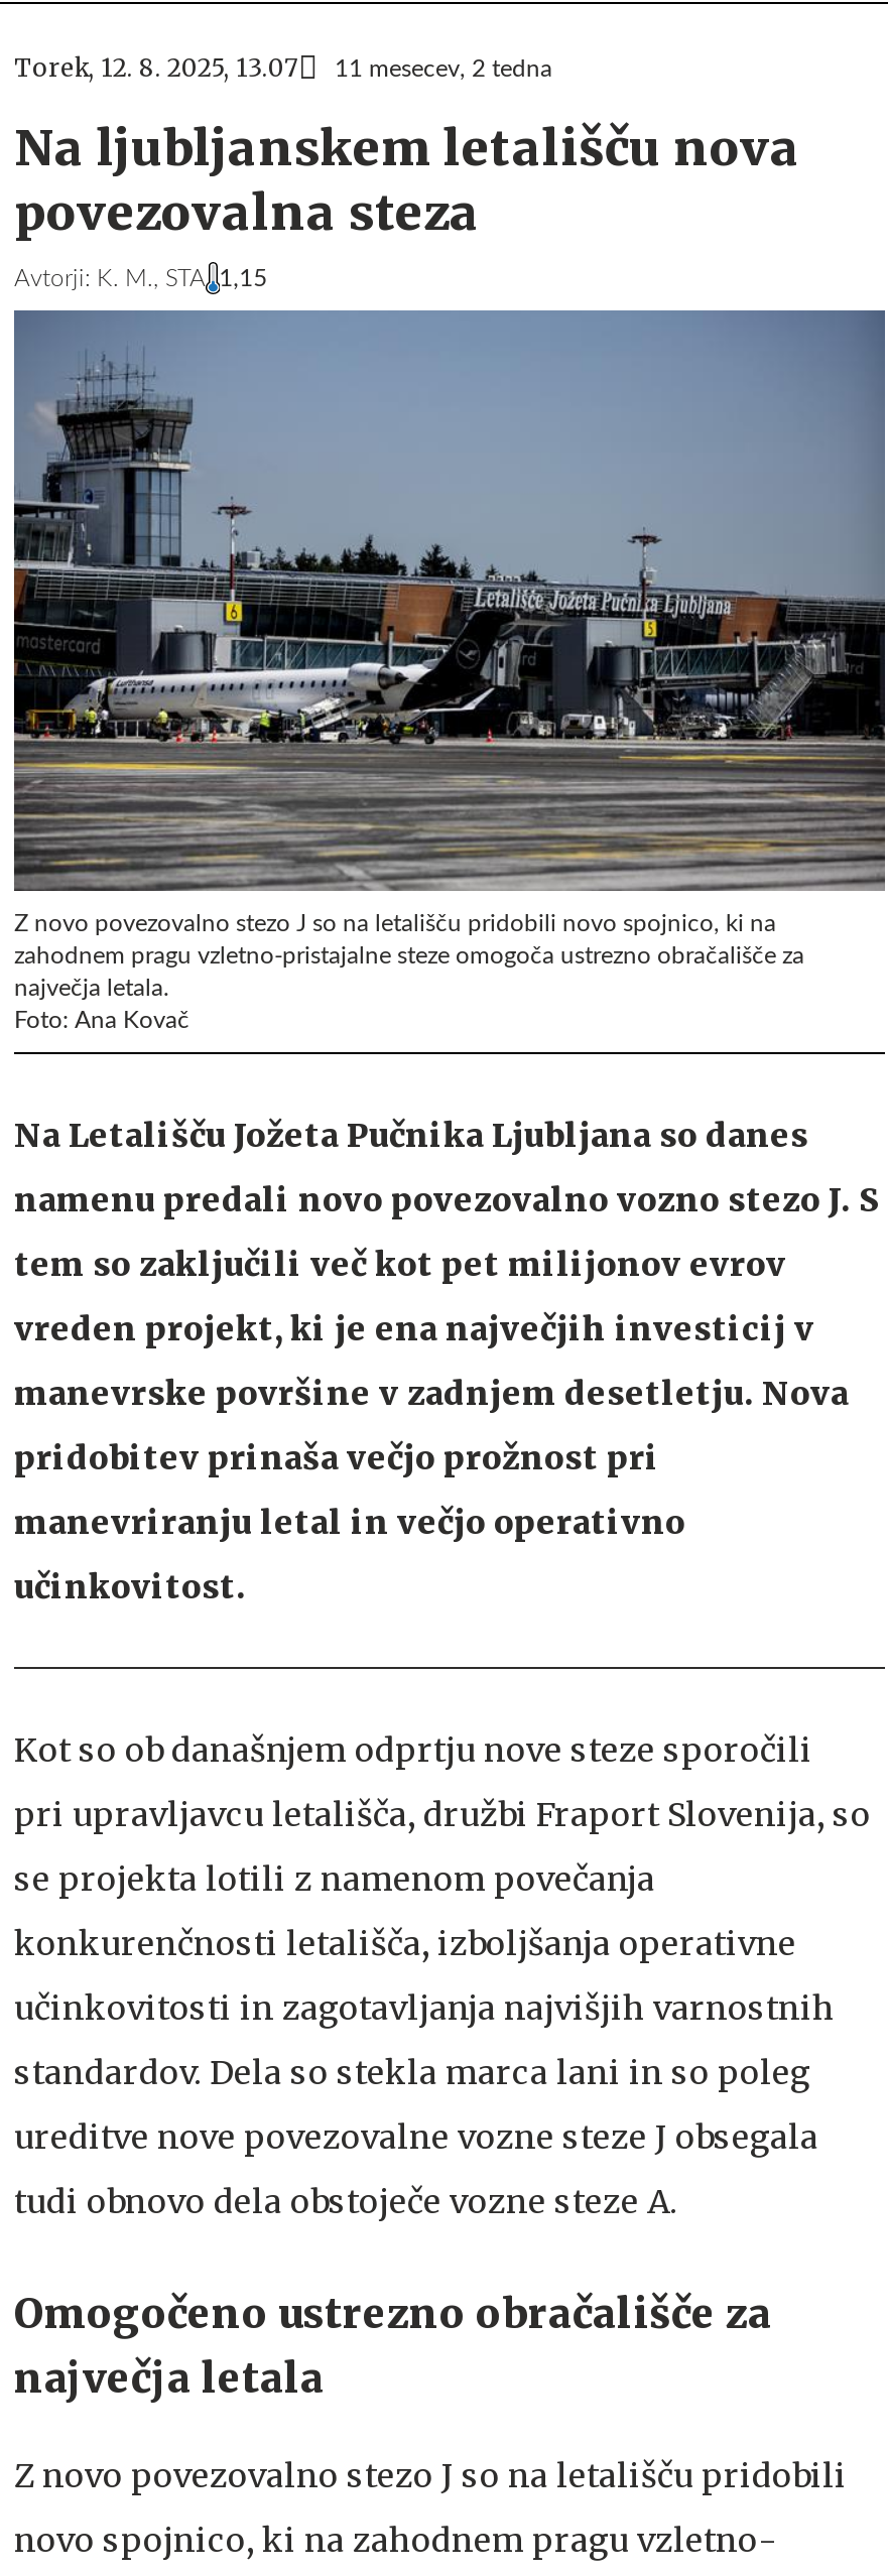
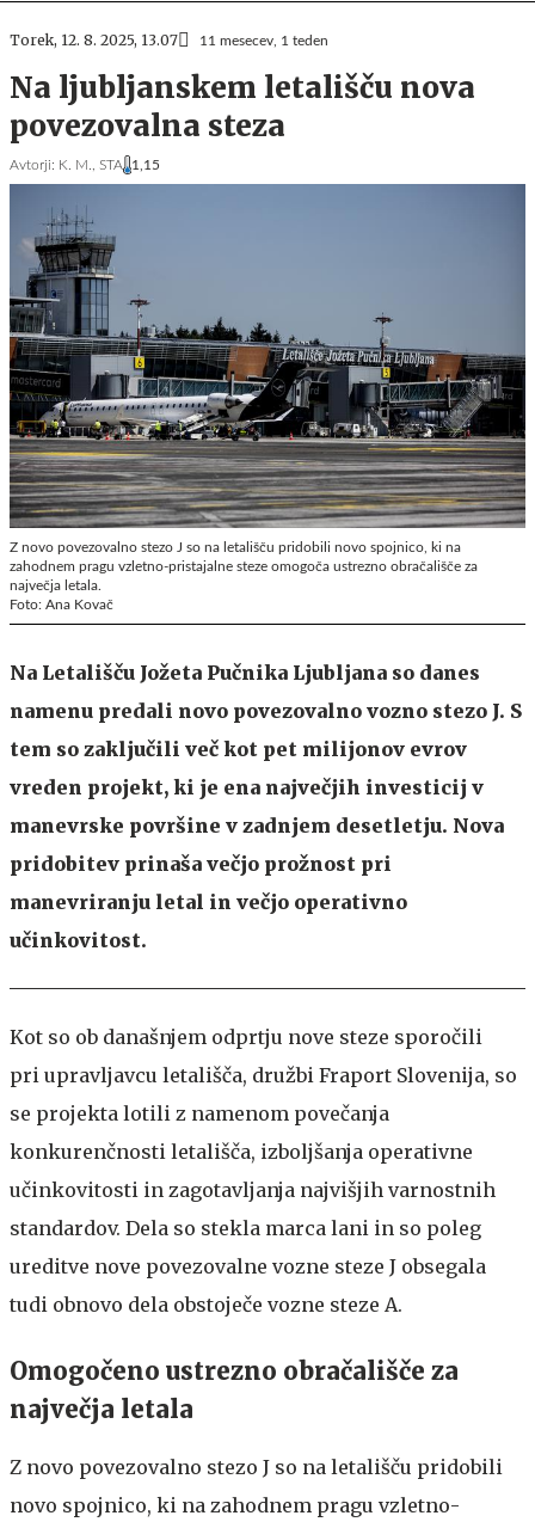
[335,56,552,81] 11 mesecev, 2 tedna -> [199,33,328,48] 11 mesecev, 1 teden

